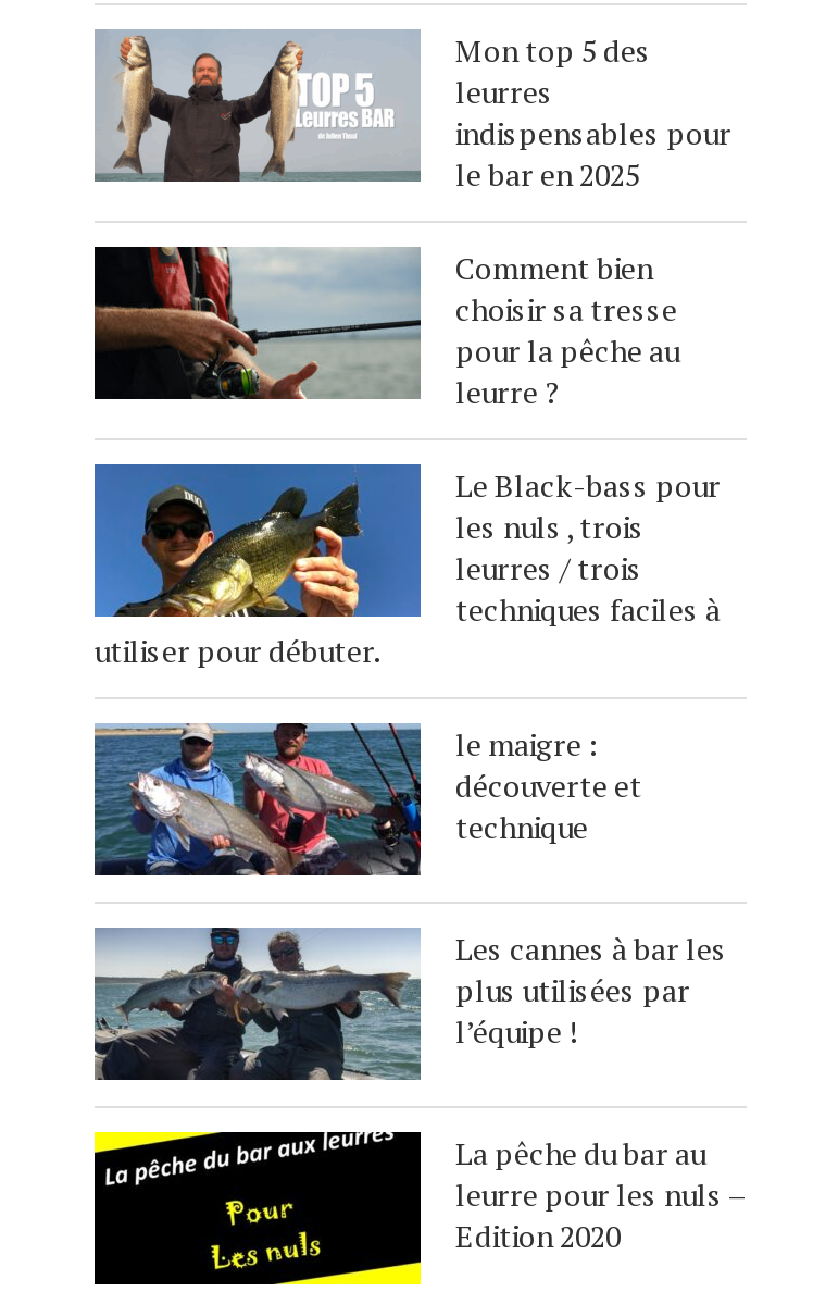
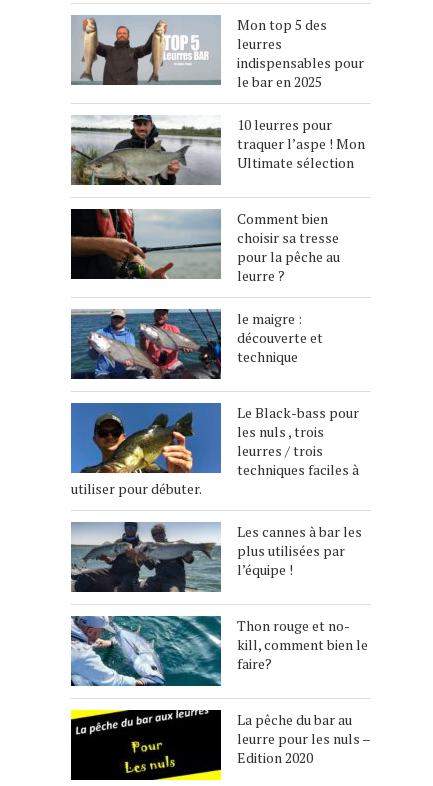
none -> [71,115,365,186] [image] | 10 leurres pour | traquer l’aspe ! Mon | Ultimate sélection
moved [95,721,642,878] -> [70,309,323,380]: [image] | le maigre : | découverte et | technique
none -> [70,615,368,687] [image] | Thon rouge et no- | kill, comment bien le | faire?

